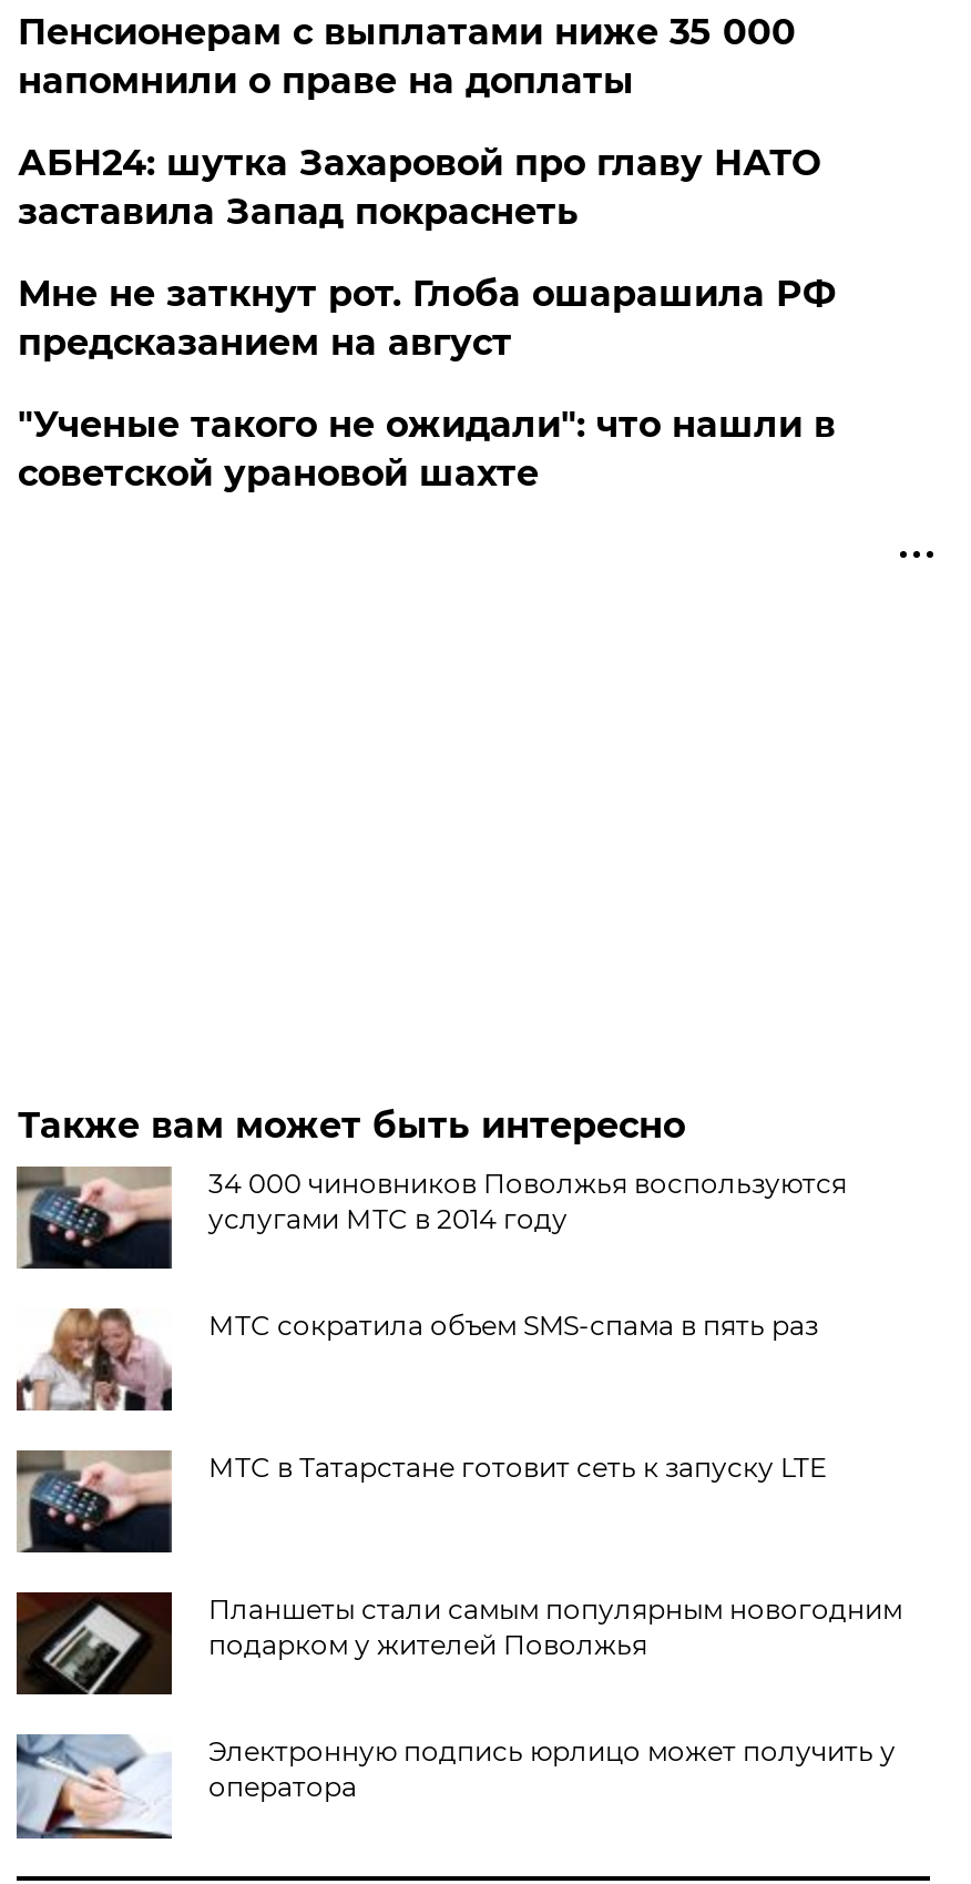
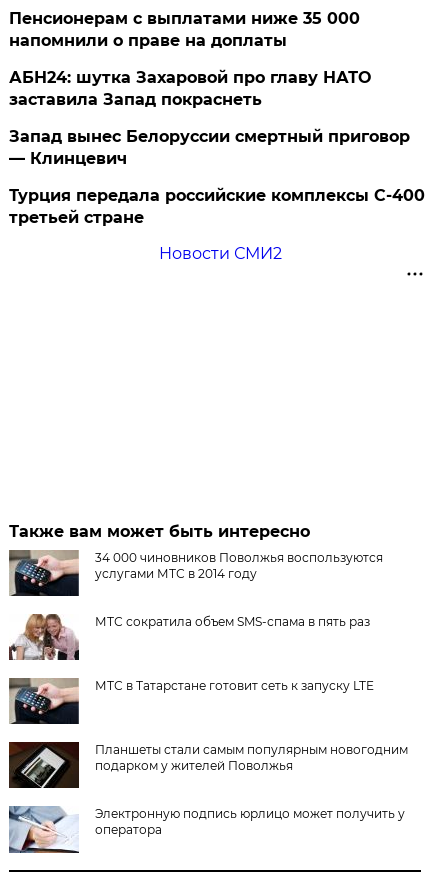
[18,273,836,495] Мне не заткнут рот. Глоба ошарашила РФ | предсказанием на август | "Ученые такого не ожидали": что нашли в | советской урановой шахте -> [9,127,425,263] Запад вынес Белоруссии смертный приговор | — Клинцевич | Турция передала российские комплексы С-400 | третьей стране | Новости СМИ2

